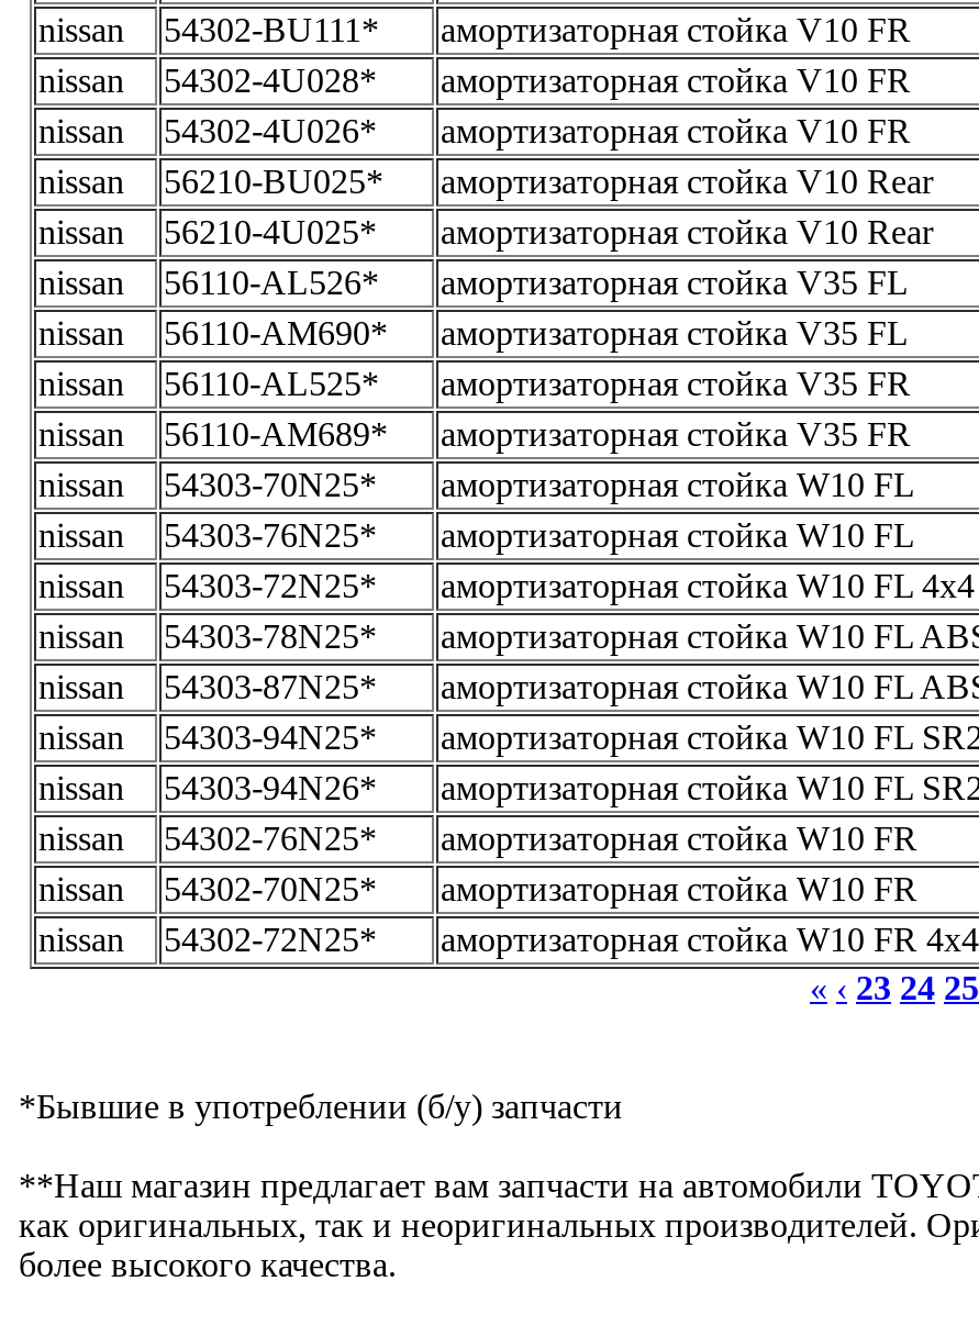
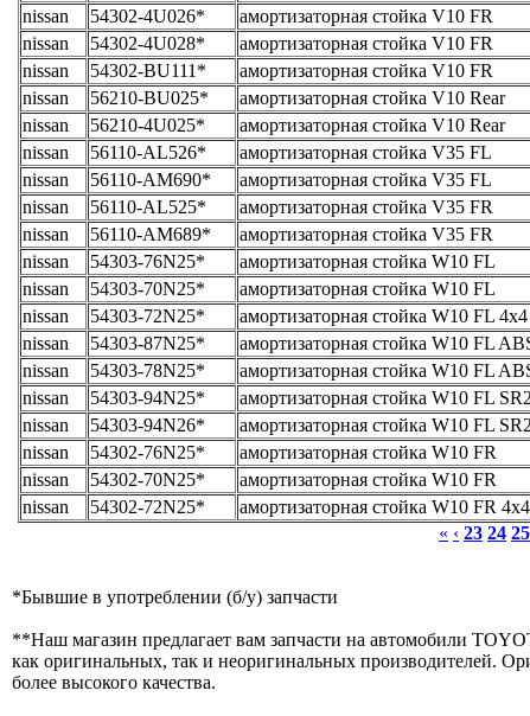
[164,10,379,48] 54302-BU111* -> [90,6,205,26] 54302-4U026*
[164,111,377,149] 54302-4U026* -> [90,60,206,80] 54302-BU111*
[38,465,915,503] nissan 54303-70N25* амортизаторная стойка W10 FL -> [23,251,496,271] nissan 54303-76N25* амортизаторная стойка W10 FL
[38,516,915,553] nissan 54303-76N25* амортизаторная стойка W10 FL -> [23,278,496,298] nissan 54303-70N25* амортизаторная стойка W10 FL
[164,617,377,654] 54303-78N25* -> [90,333,205,353] 54303-87N25*
[164,667,377,705] 54303-87N25* -> [90,360,205,380] 54303-78N25*

